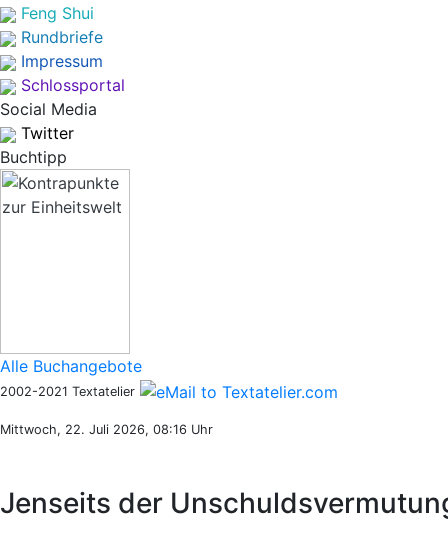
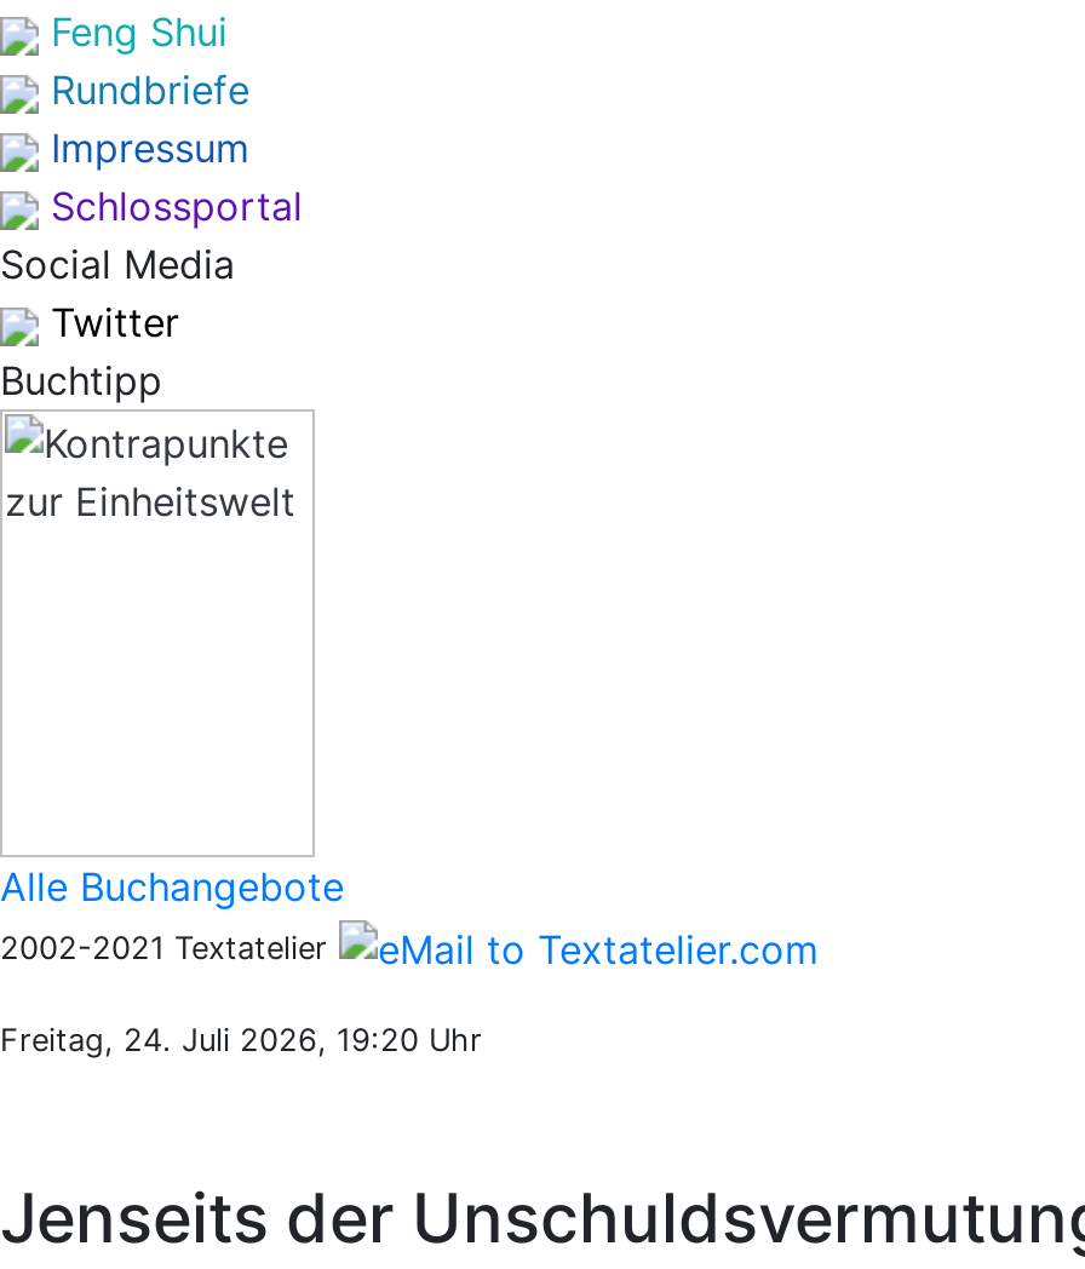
[0,422,213,437] Mittwoch, 22. Juli 2026, 08:16 Uhr -> [0,1021,482,1057] Freitag, 24. Juli 2026, 19:20 Uhr

